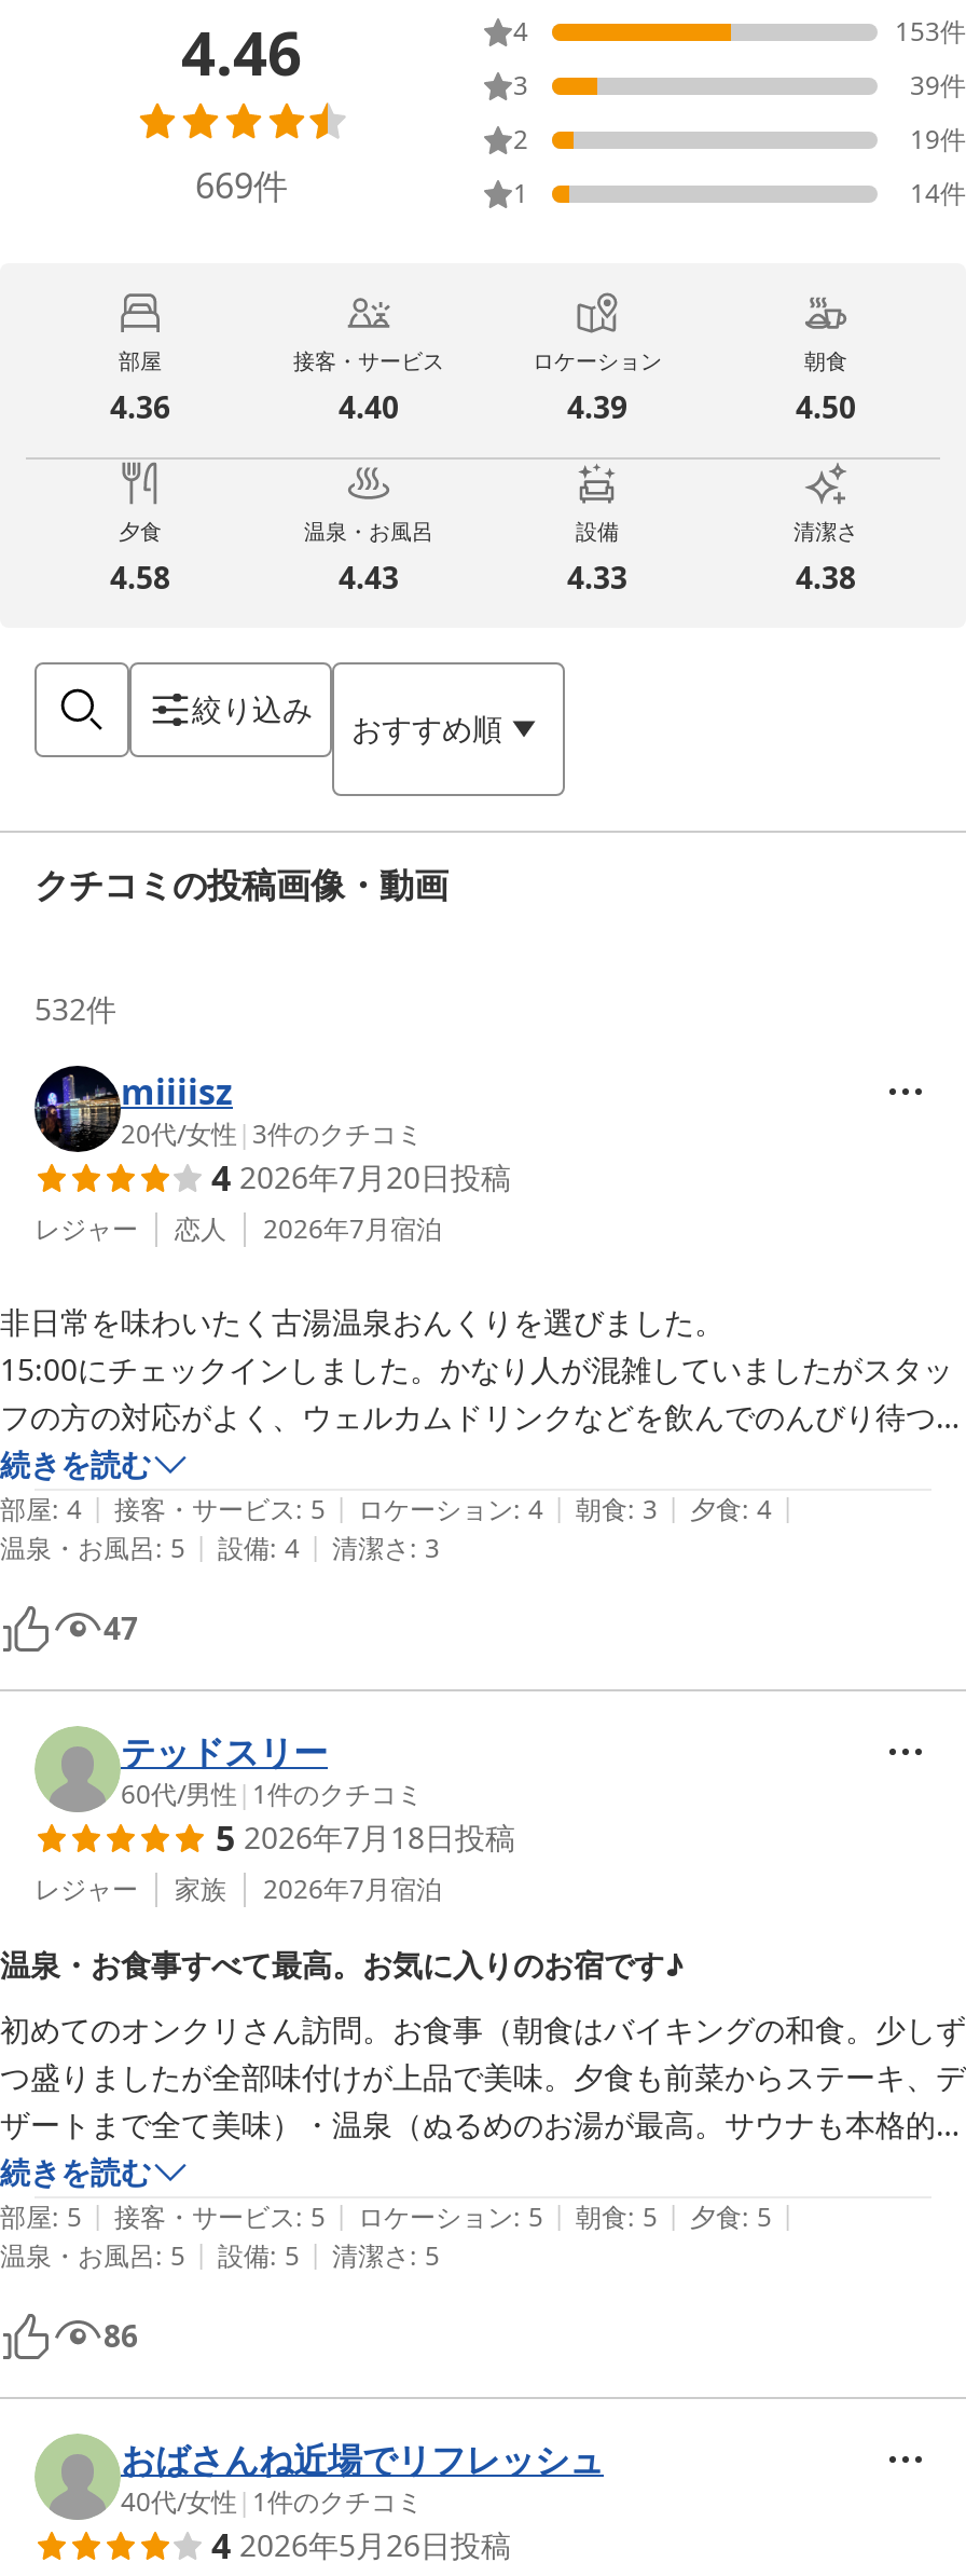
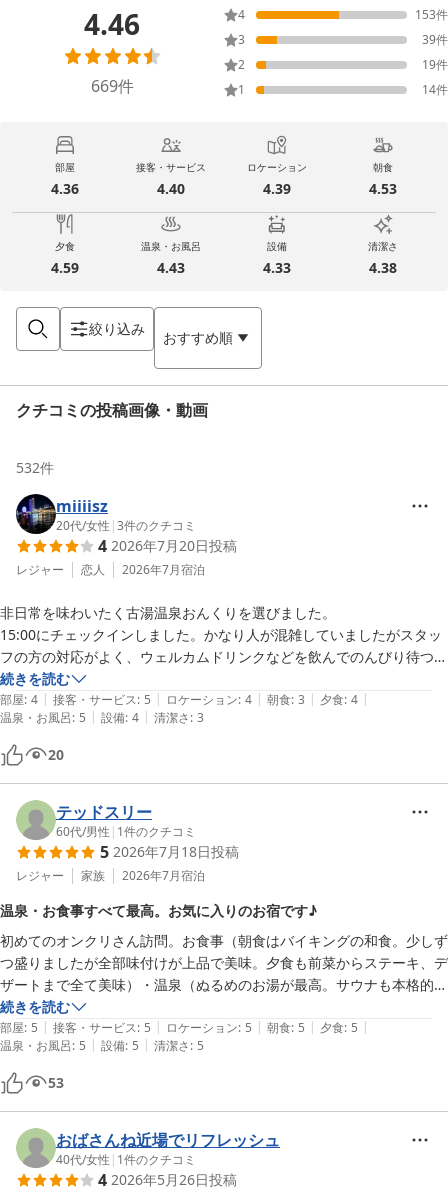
[796,386,856,427] 4.50 -> [369,179,397,198] 4.53
[110,557,170,598] 4.58 -> [51,258,79,277] 4.59
[103,1607,138,1648] 47 -> [48,745,64,764] 20
[103,2315,138,2356] 86 -> [48,1073,64,1092] 53

